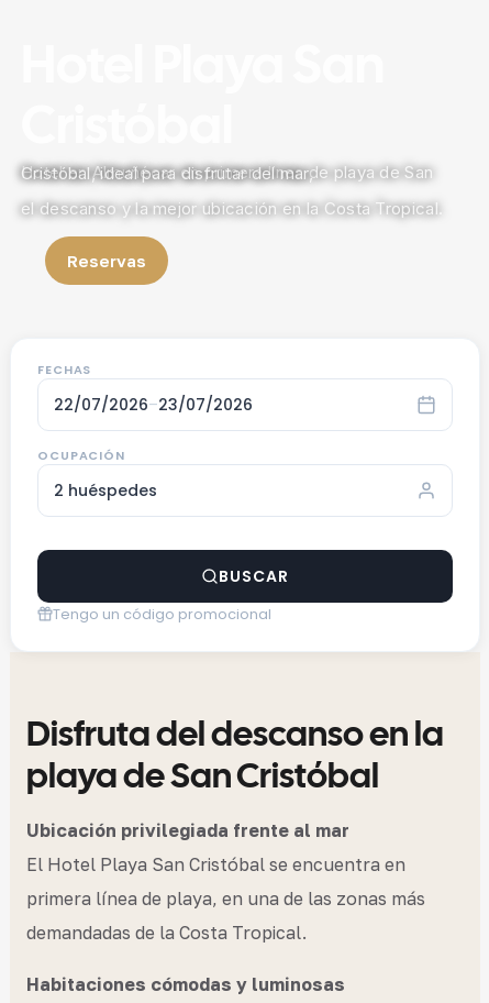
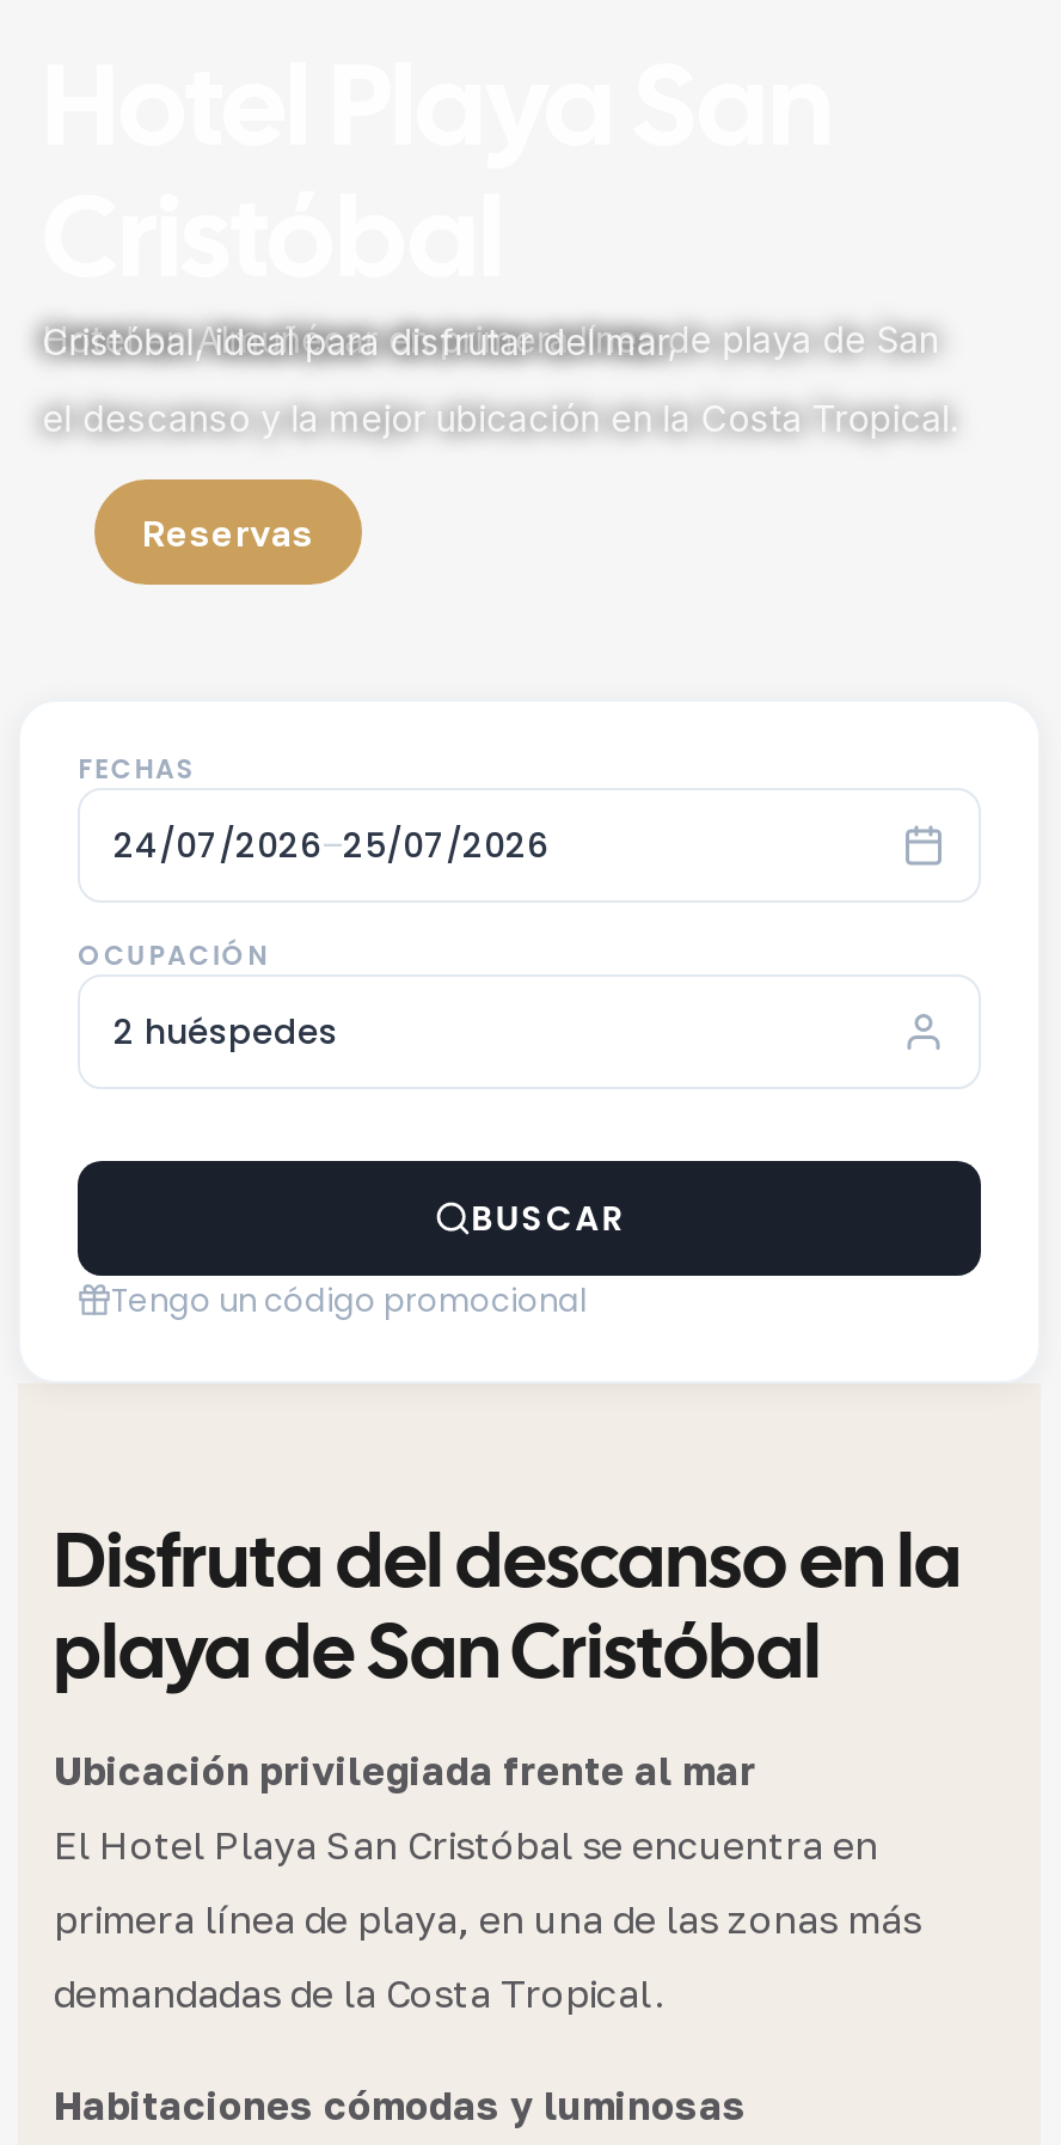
[54,393,253,415] 22/07/2026 – 23/07/2026 -> [114,820,548,868] 24/07/2026 – 25/07/2026

